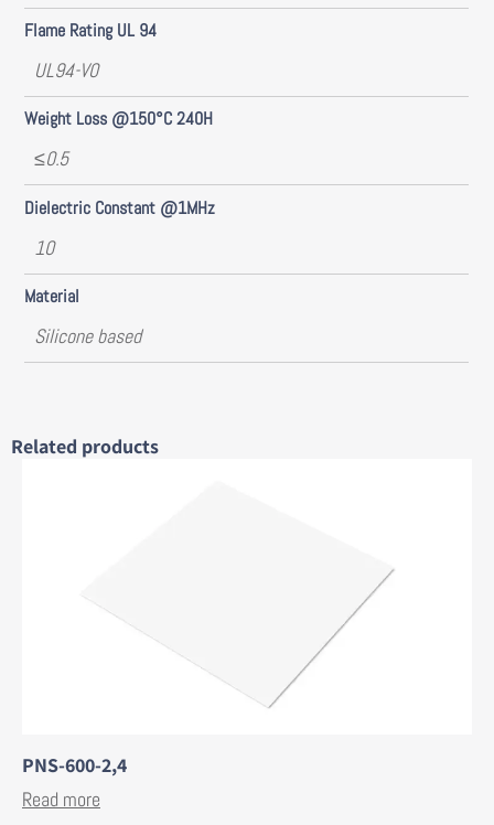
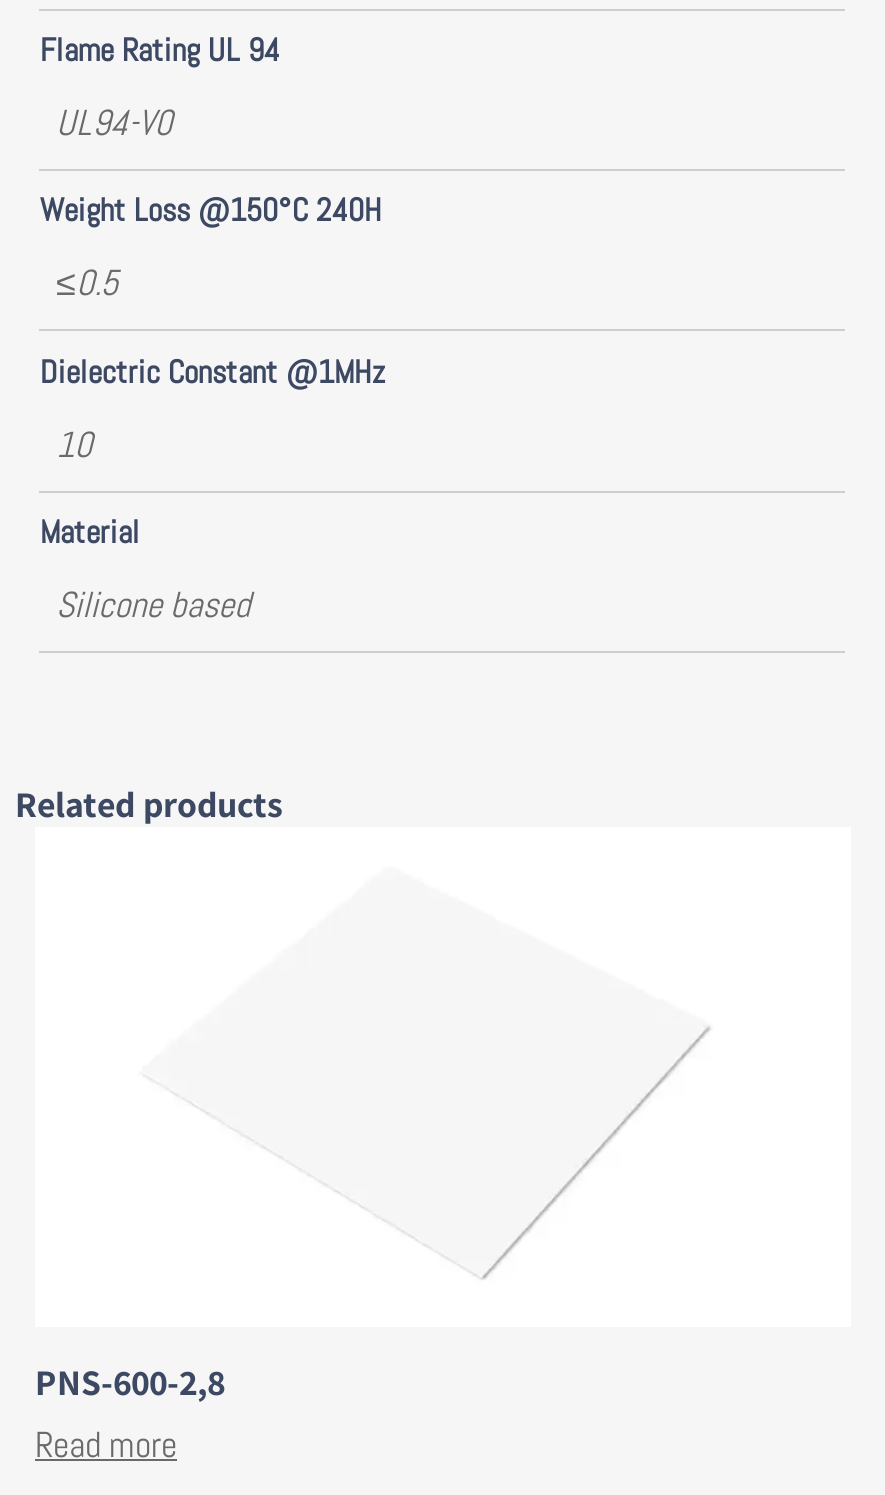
[22,753,127,778] PNS-600-2,4 -> [35,1360,225,1406] PNS-600-2,8

